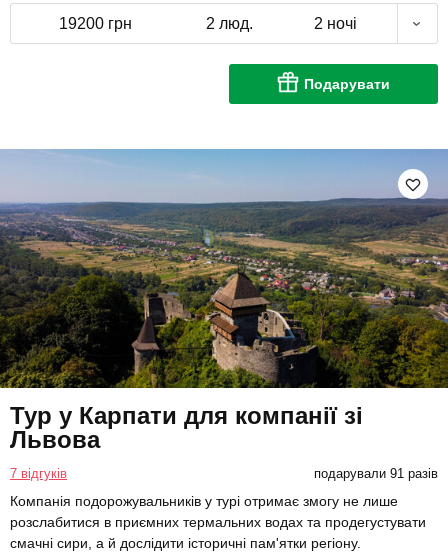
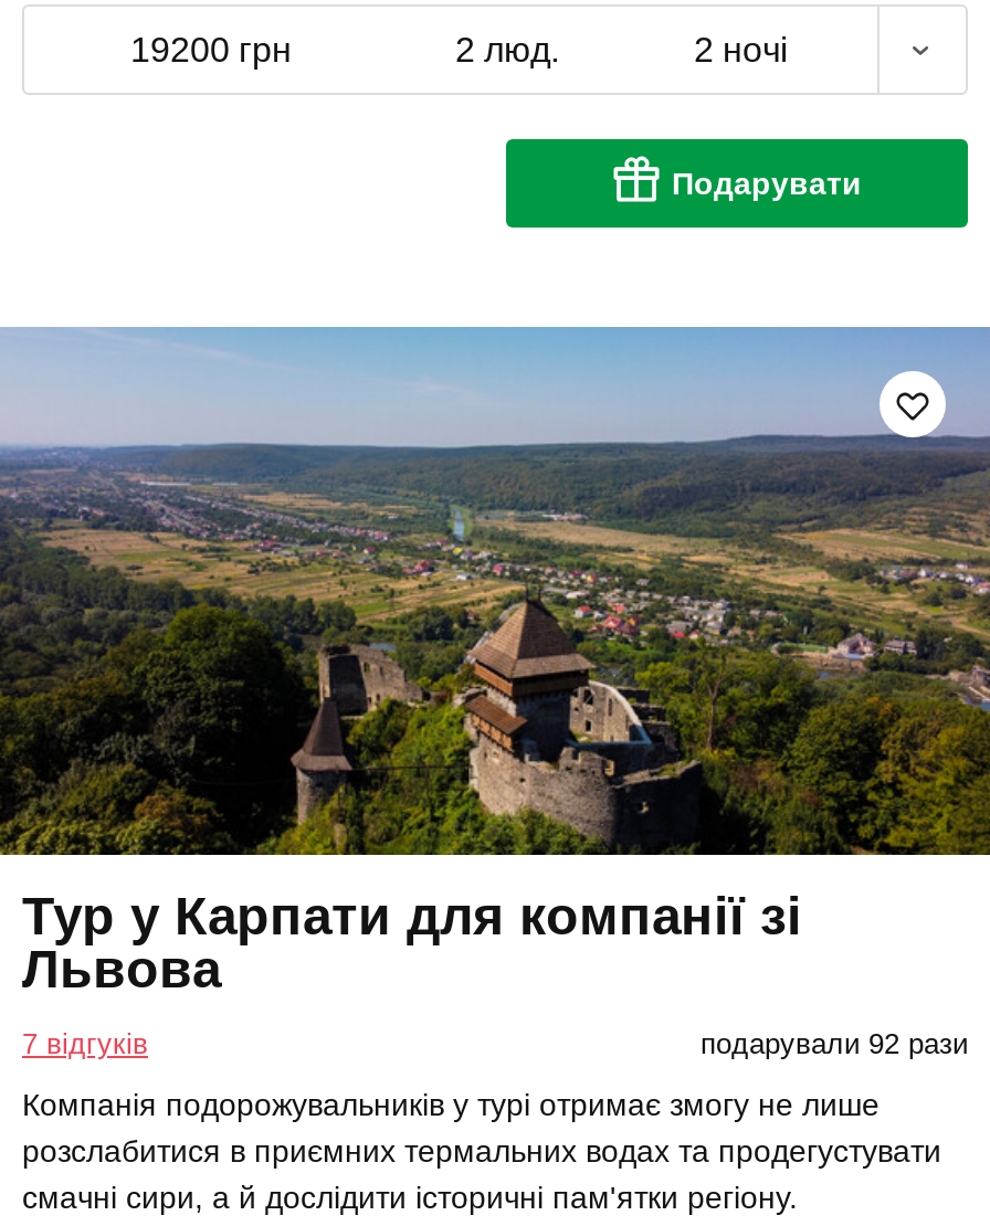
[314,466,438,481] подарували 91 разів -> [701,1027,968,1060] подарували 92 рази

